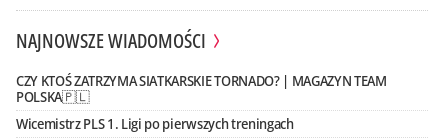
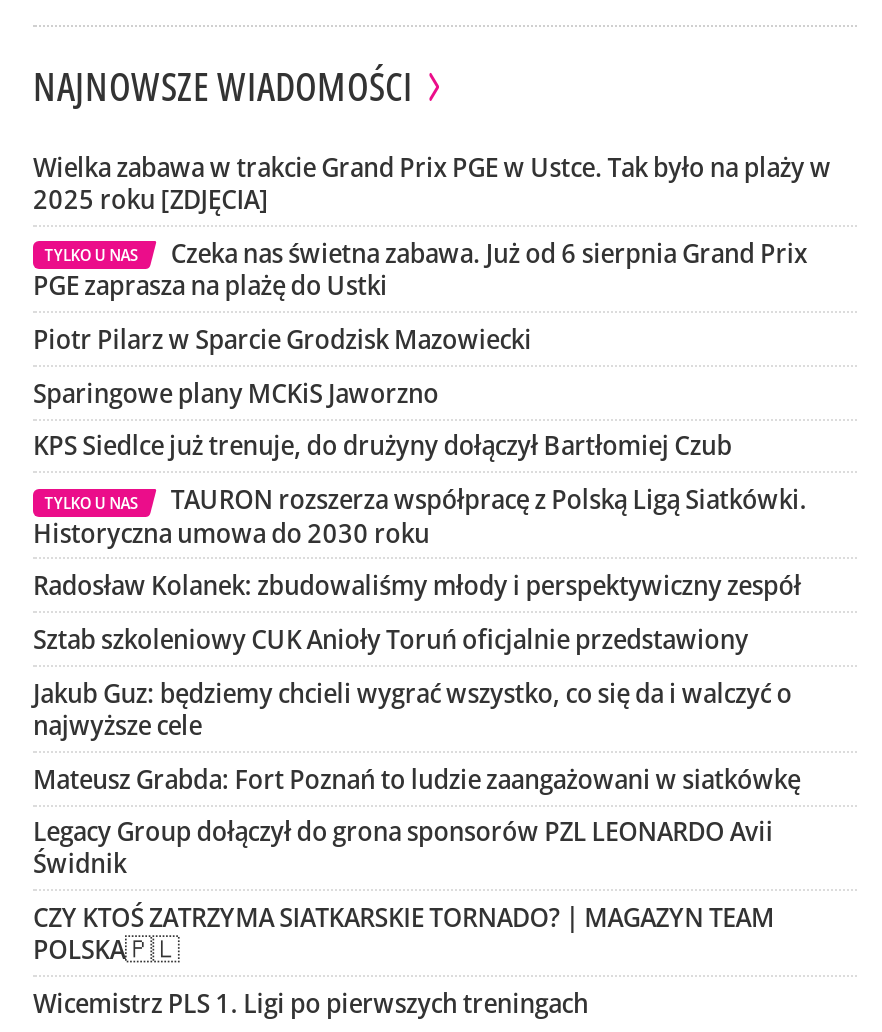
none -> [33,147,831,882] Wielka zabawa w trakcie Grand Prix PGE w Ustce. Tak było na plaży w | 2025 roku [ZDJĘCIA] | TYLKO U NAS | Czeka nas świetna zabawa. Już od 6 sierpnia Grand Prix | PGE zaprasza na plażę do Ustki | Piotr Pilarz w Sparcie Grodzisk Mazowiecki | Sparingowe plany MCKiS Jaworzno | KPS Siedlce już trenuje, do drużyny dołączył Bartłomiej Czub | TYLKO U NAS | TAURON rozszerza współpracę z Polską Ligą Siatkówki. | Historyczna umowa do 2030 roku | Radosław Kolanek: zbudowaliśmy młody i perspektywiczny zespół | Sztab szkoleniowy CUK Anioły Toruń oficjalnie przedstawiony | Jakub Guz: będziemy chcieli wygrać wszystko, co się da i walczyć o | najwyższe cele | Mateusz Grabda: Fort Poznań to ludzie zaangażowani w siatkówkę | Legacy Group dołączył do grona sponsorów PZL LEONARDO Avii | Świdnik

